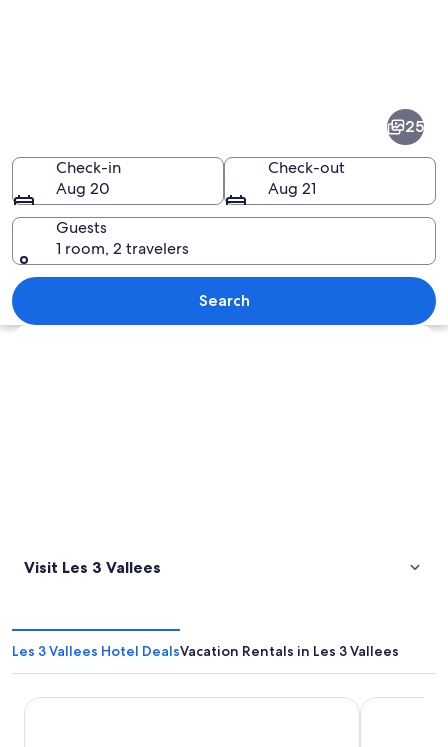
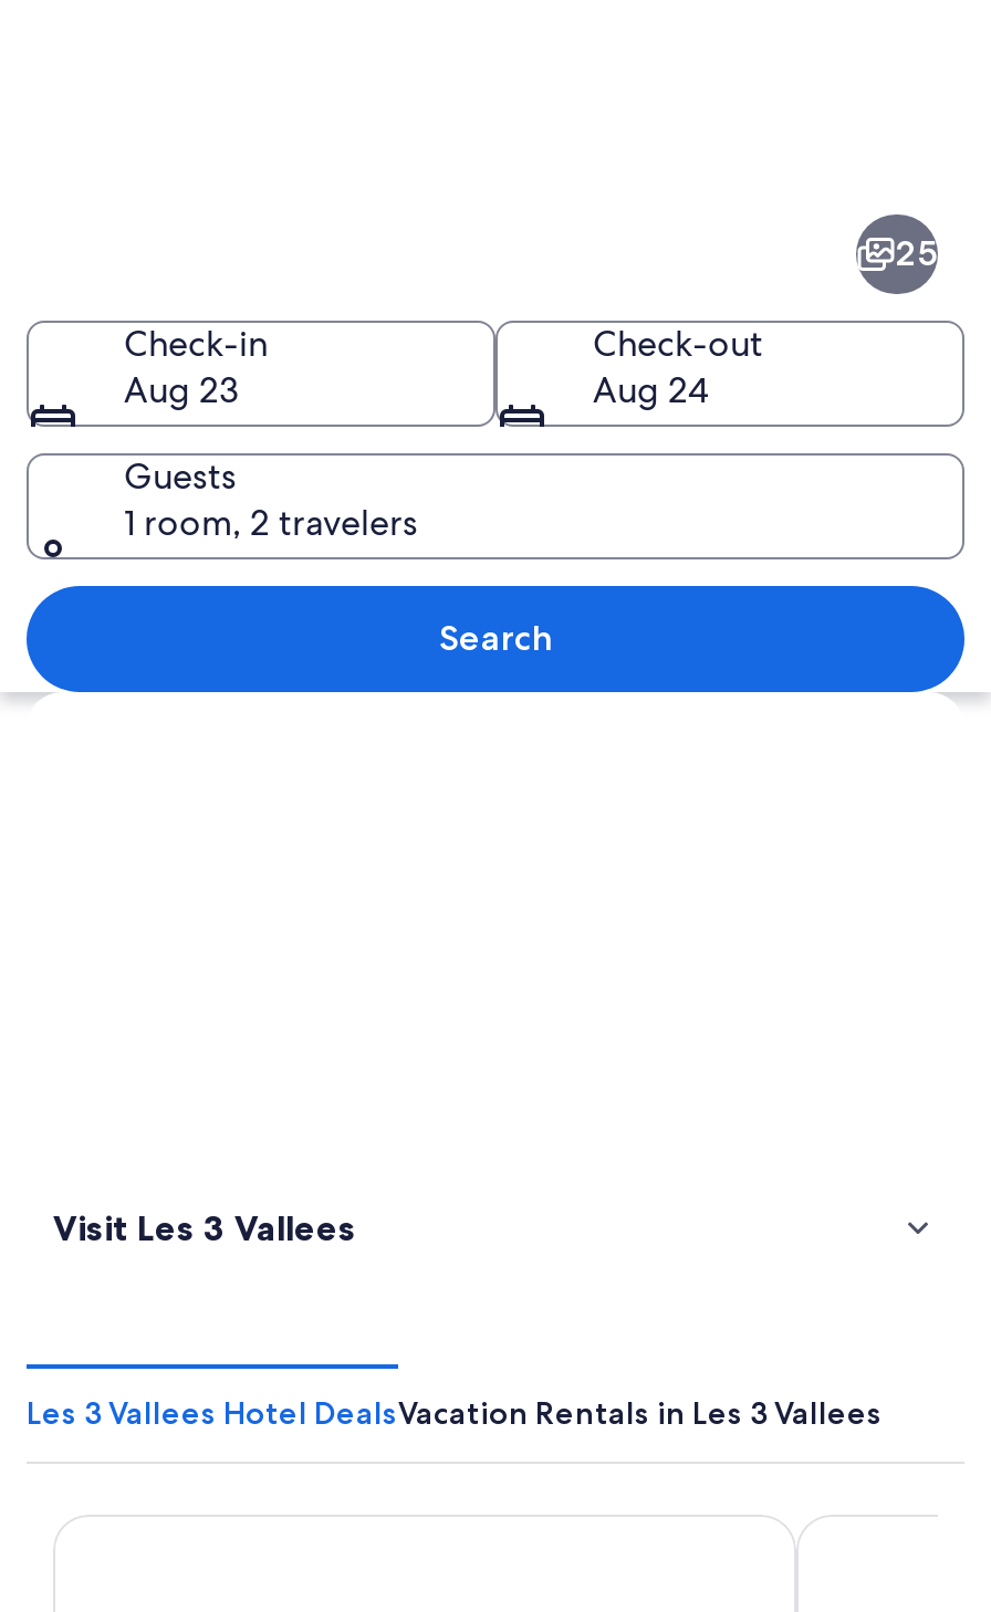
[56,177,110,198] Aug 20 -> [124,366,239,412] Aug 23
[268,177,316,198] Aug 21 -> [593,366,708,412] Aug 24

